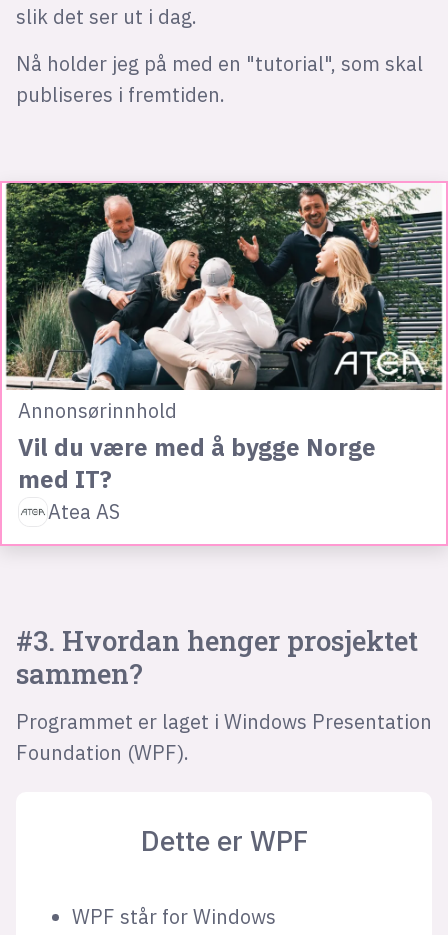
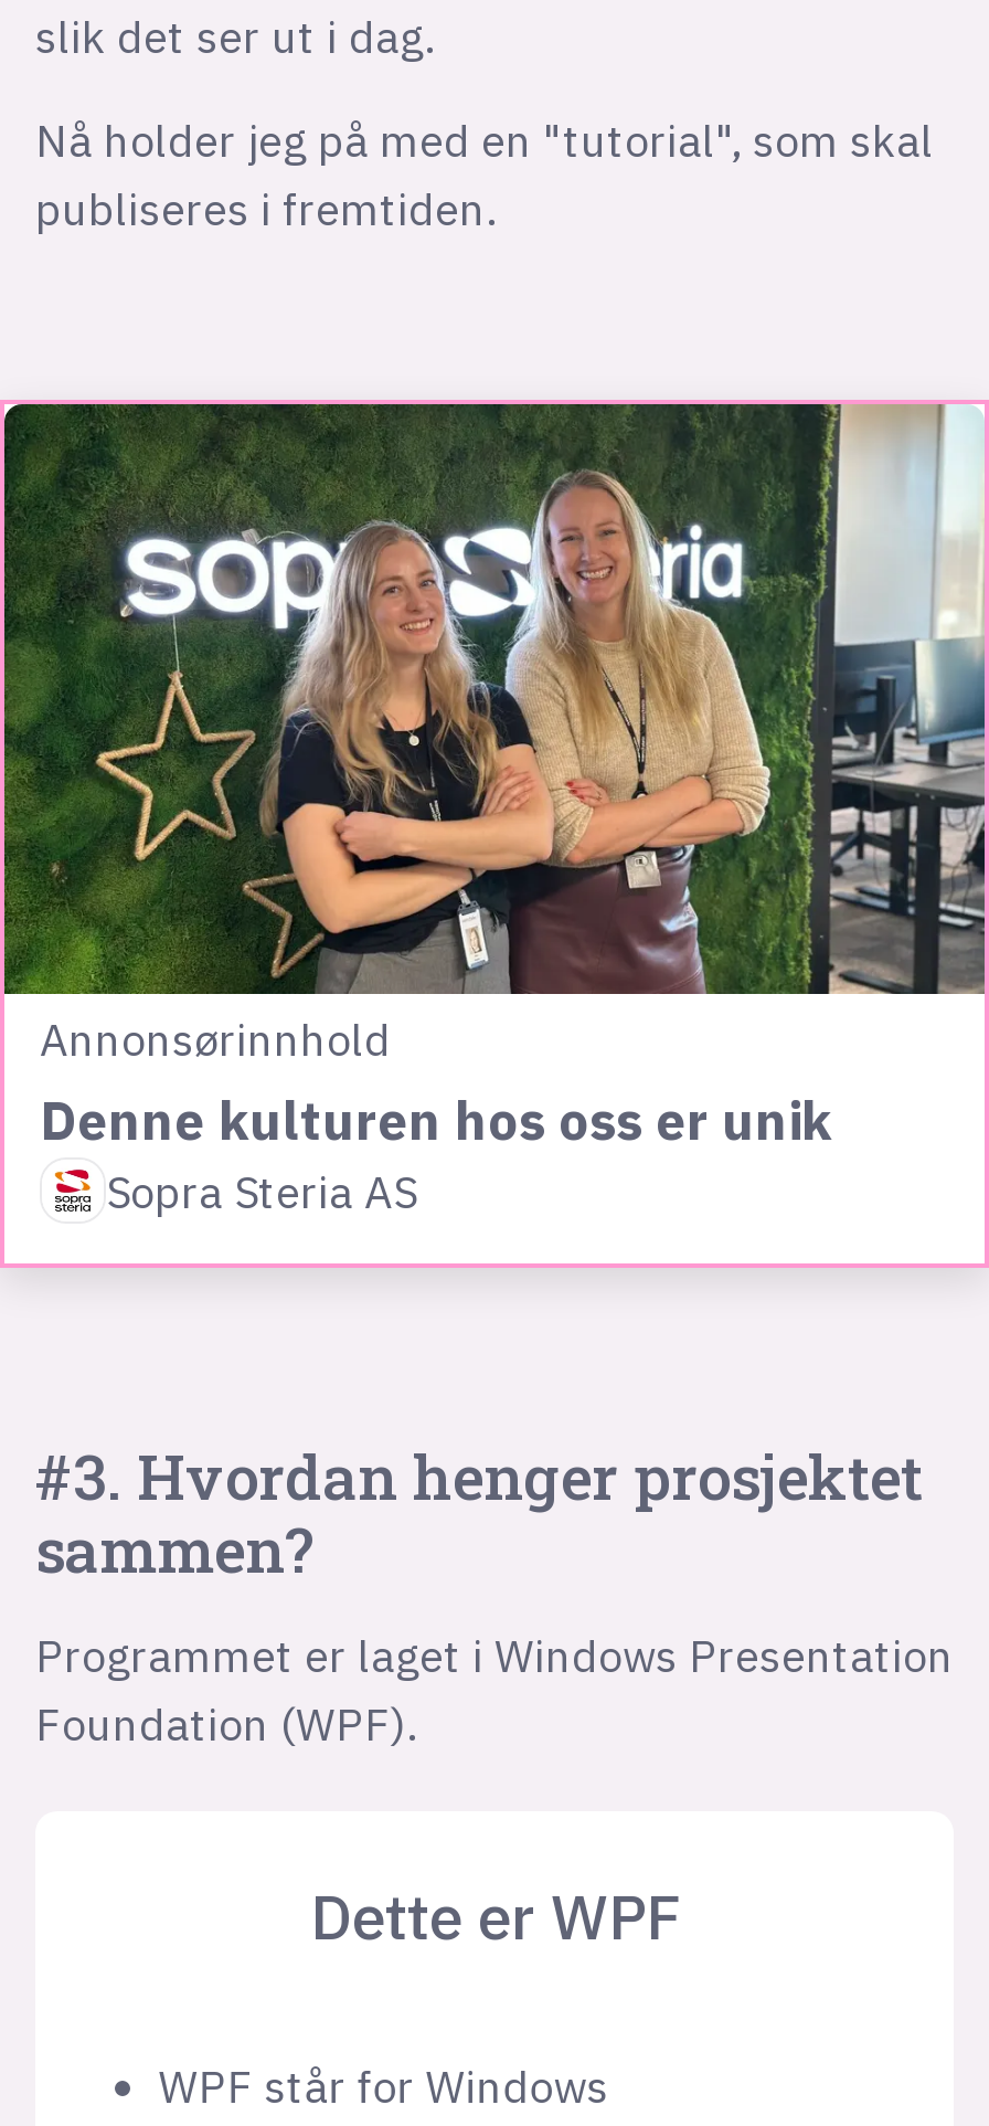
[3,182,445,391] [image] -> [7,402,982,996] [image]
moved [18,398,177,423] -> [40,1011,391,1067]: Annonsørinnhold
[18,431,376,524] Vil du være med å bygge Norge | med IT? | Atea AS -> [40,1084,832,1219] Denne kulturen hos oss er unik | Sopra Steria AS

